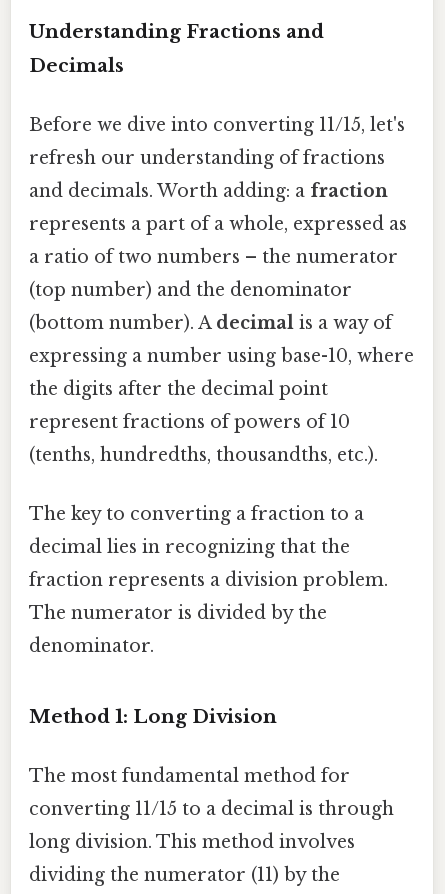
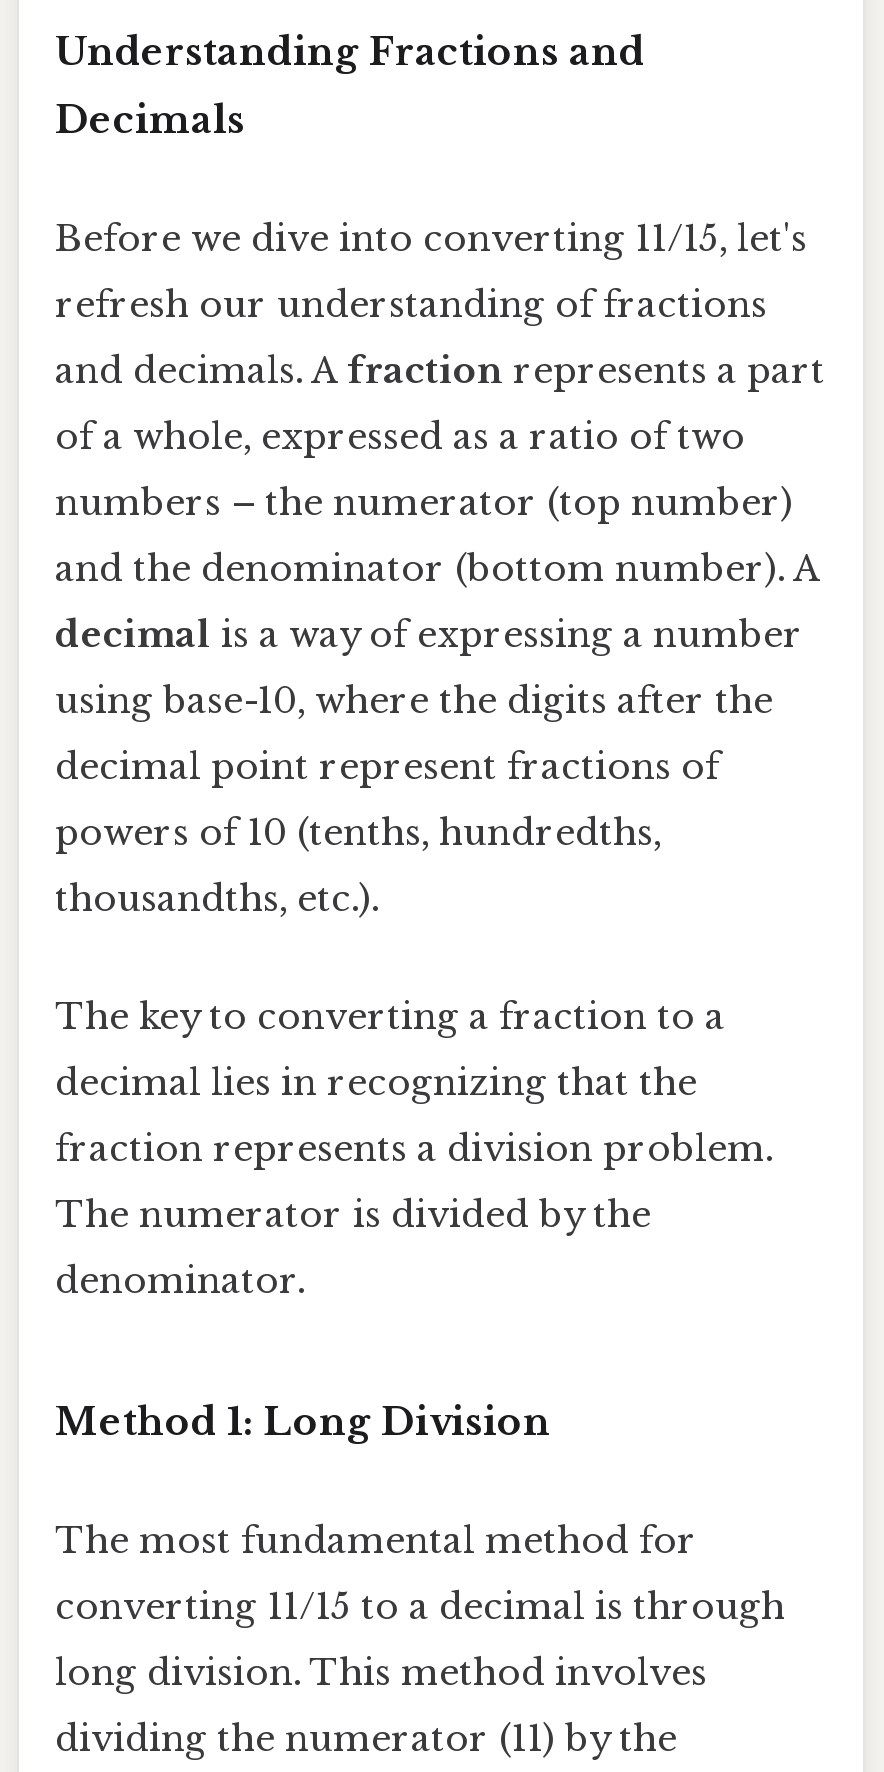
[29,180,388,202] and decimals. Worth adding: a fraction -> [55,349,825,393] and decimals. A fraction represents a part
[29,213,407,235] represents a part of a whole, expressed as -> [55,415,745,459] of a whole, expressed as a ratio of two
[29,246,398,268] a ratio of two numbers – the numerator -> [55,481,793,525] numbers – the numerator (top number)
[29,279,352,301] (top number) and the denominator -> [55,547,819,591] and the denominator (bottom number). A
[29,312,392,334] (bottom number). A decimal is a way of -> [55,613,803,657] decimal is a way of expressing a number
[29,345,414,367] expressing a number using base-10, where -> [55,679,773,723] using base-10, where the digits after the
[29,378,328,400] the digits after the decimal point -> [55,745,719,789] decimal point represent fractions of
[29,411,350,433] represent fractions of powers of 10 -> [55,811,661,855] powers of 10 (tenths, hundredths,
[29,444,378,466] (tenths, hundredths, thousandths, etc.). -> [55,877,379,921] thousandths, etc.).

